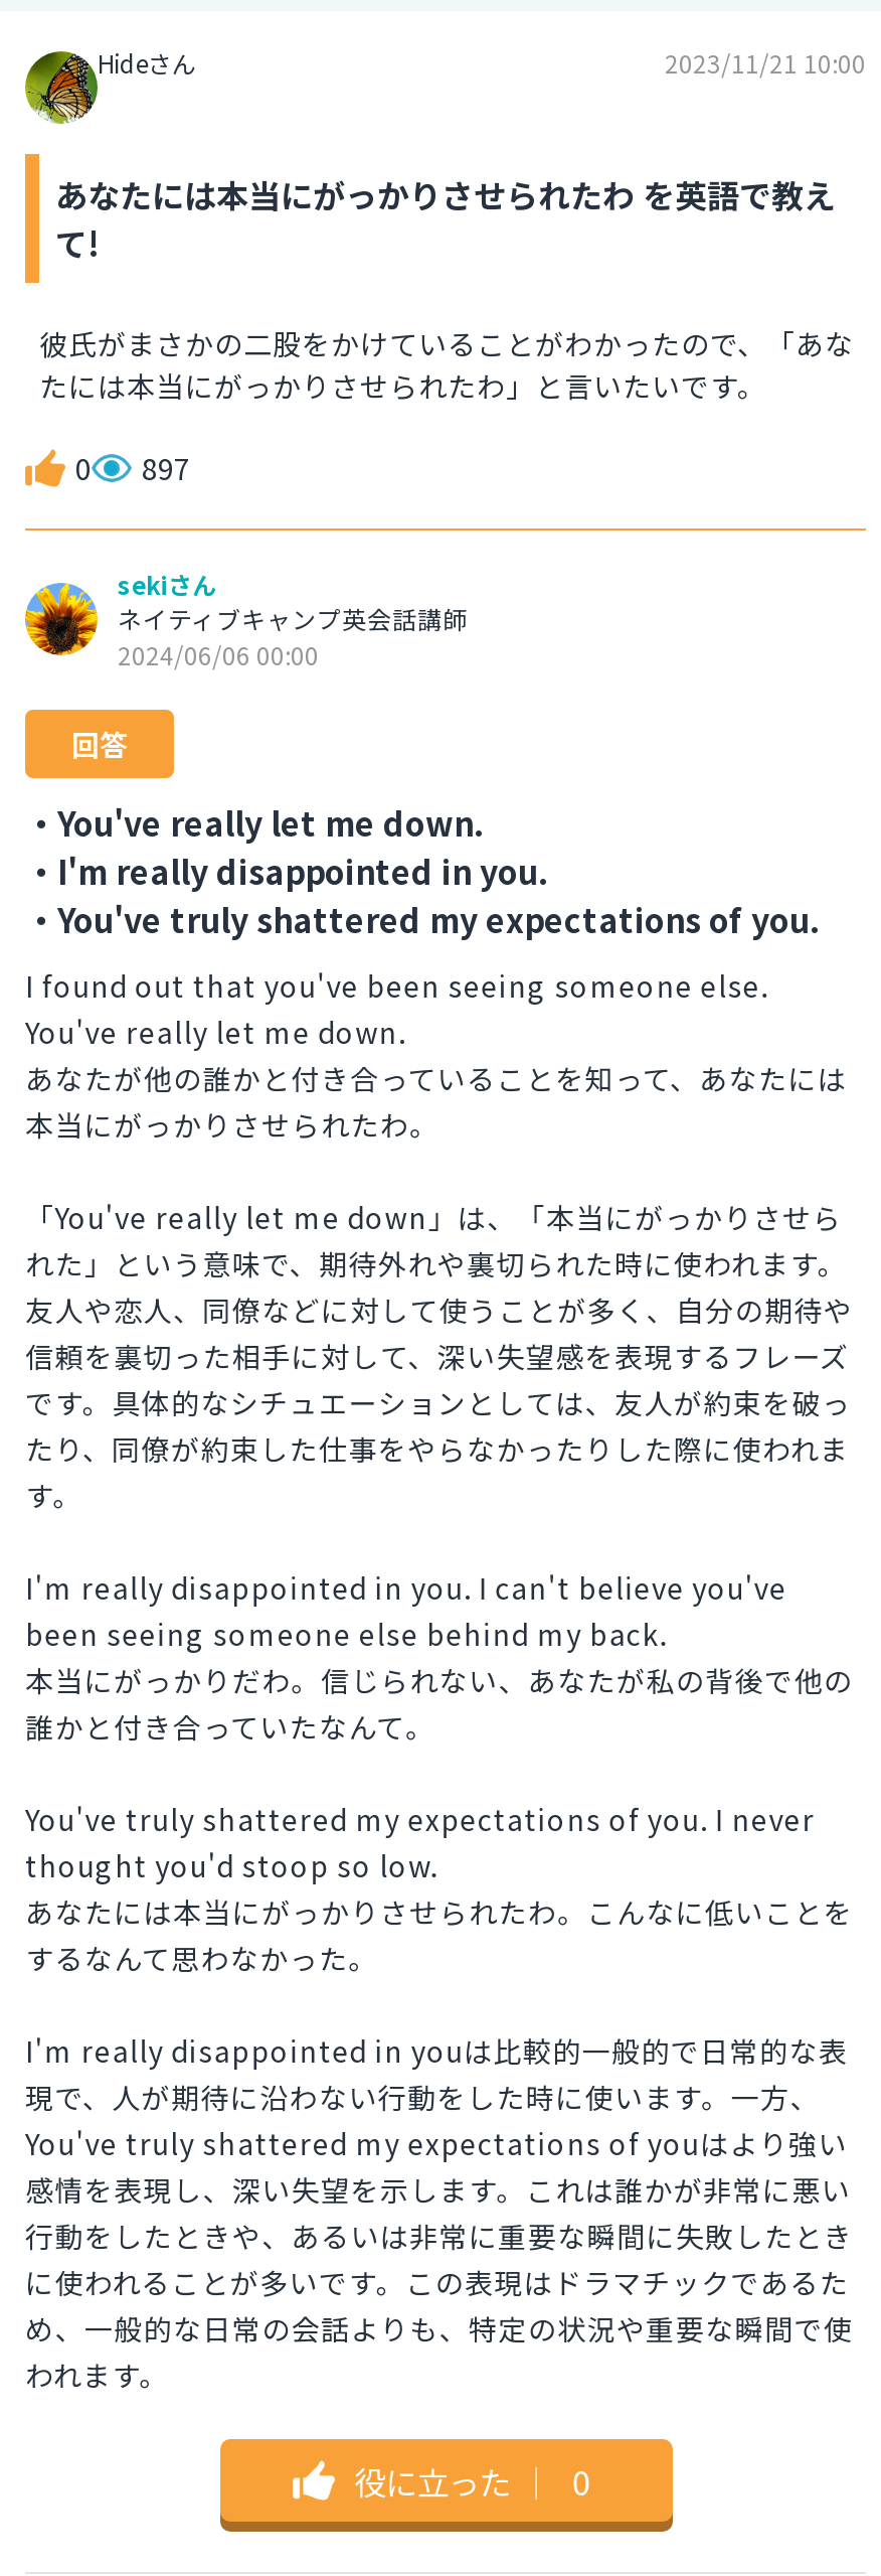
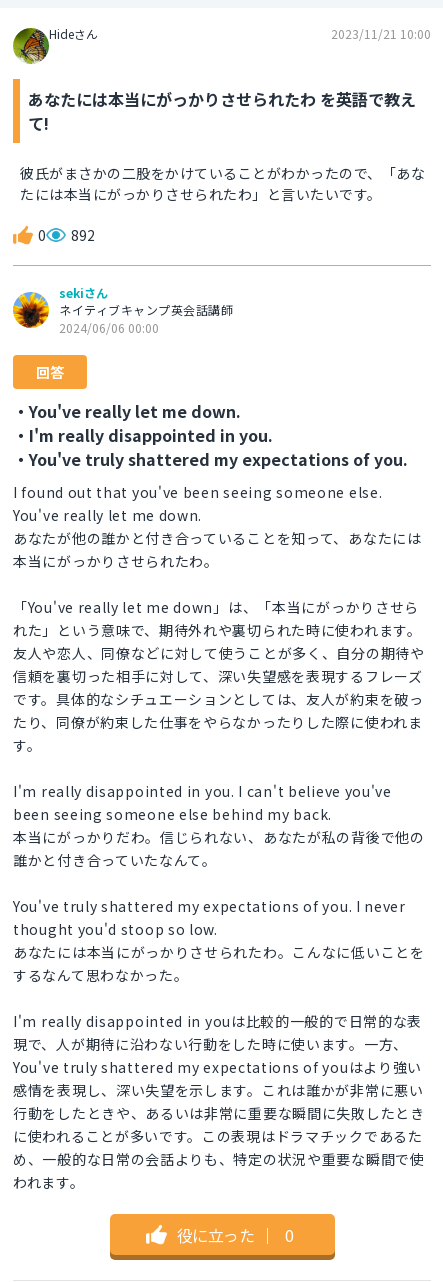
[75,449,190,489] 0 897 -> [38,225,95,245] 0 892

